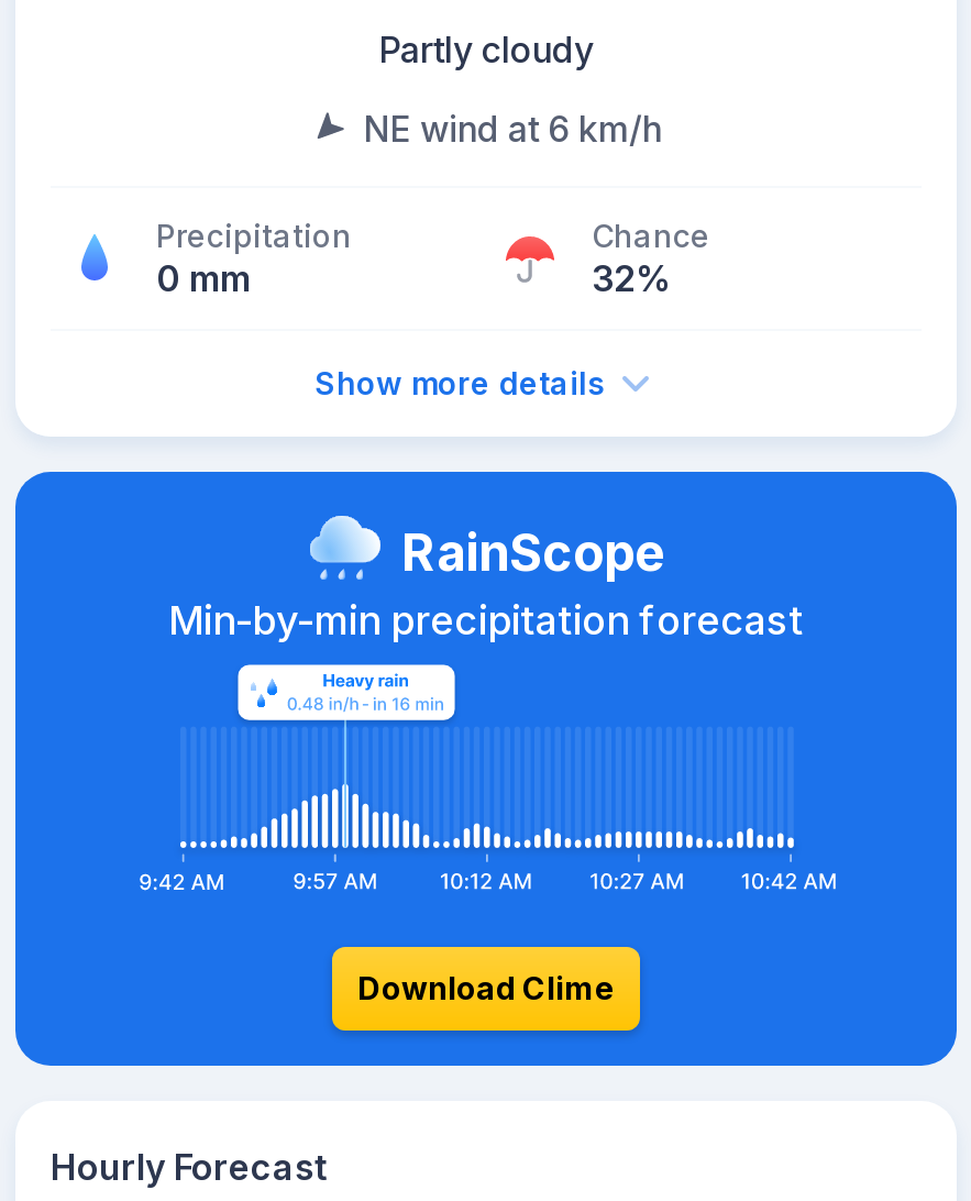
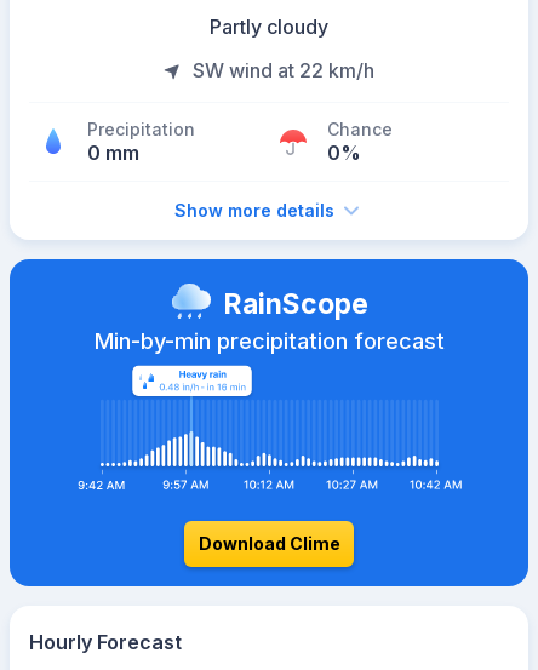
[363,107,662,151] NE wind at 6 km/h -> [193,58,374,82] SW wind at 22 km/h
[592,256,673,300] 32% -> [327,141,361,165] 0%

